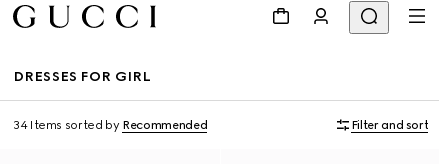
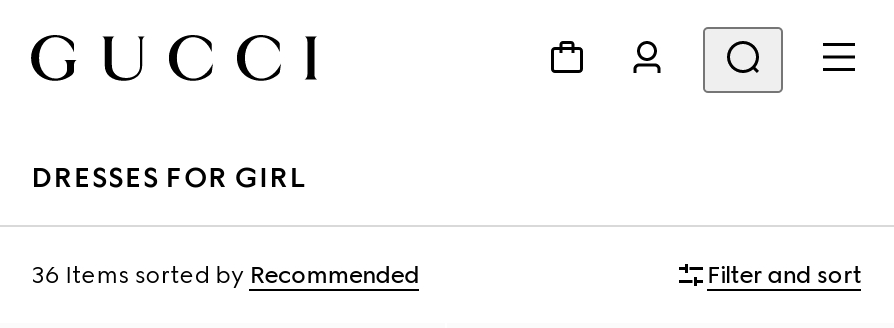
[13,118,207,132] 34 Items sorted by Recommended -> [31,261,419,289] 36 Items sorted by Recommended

